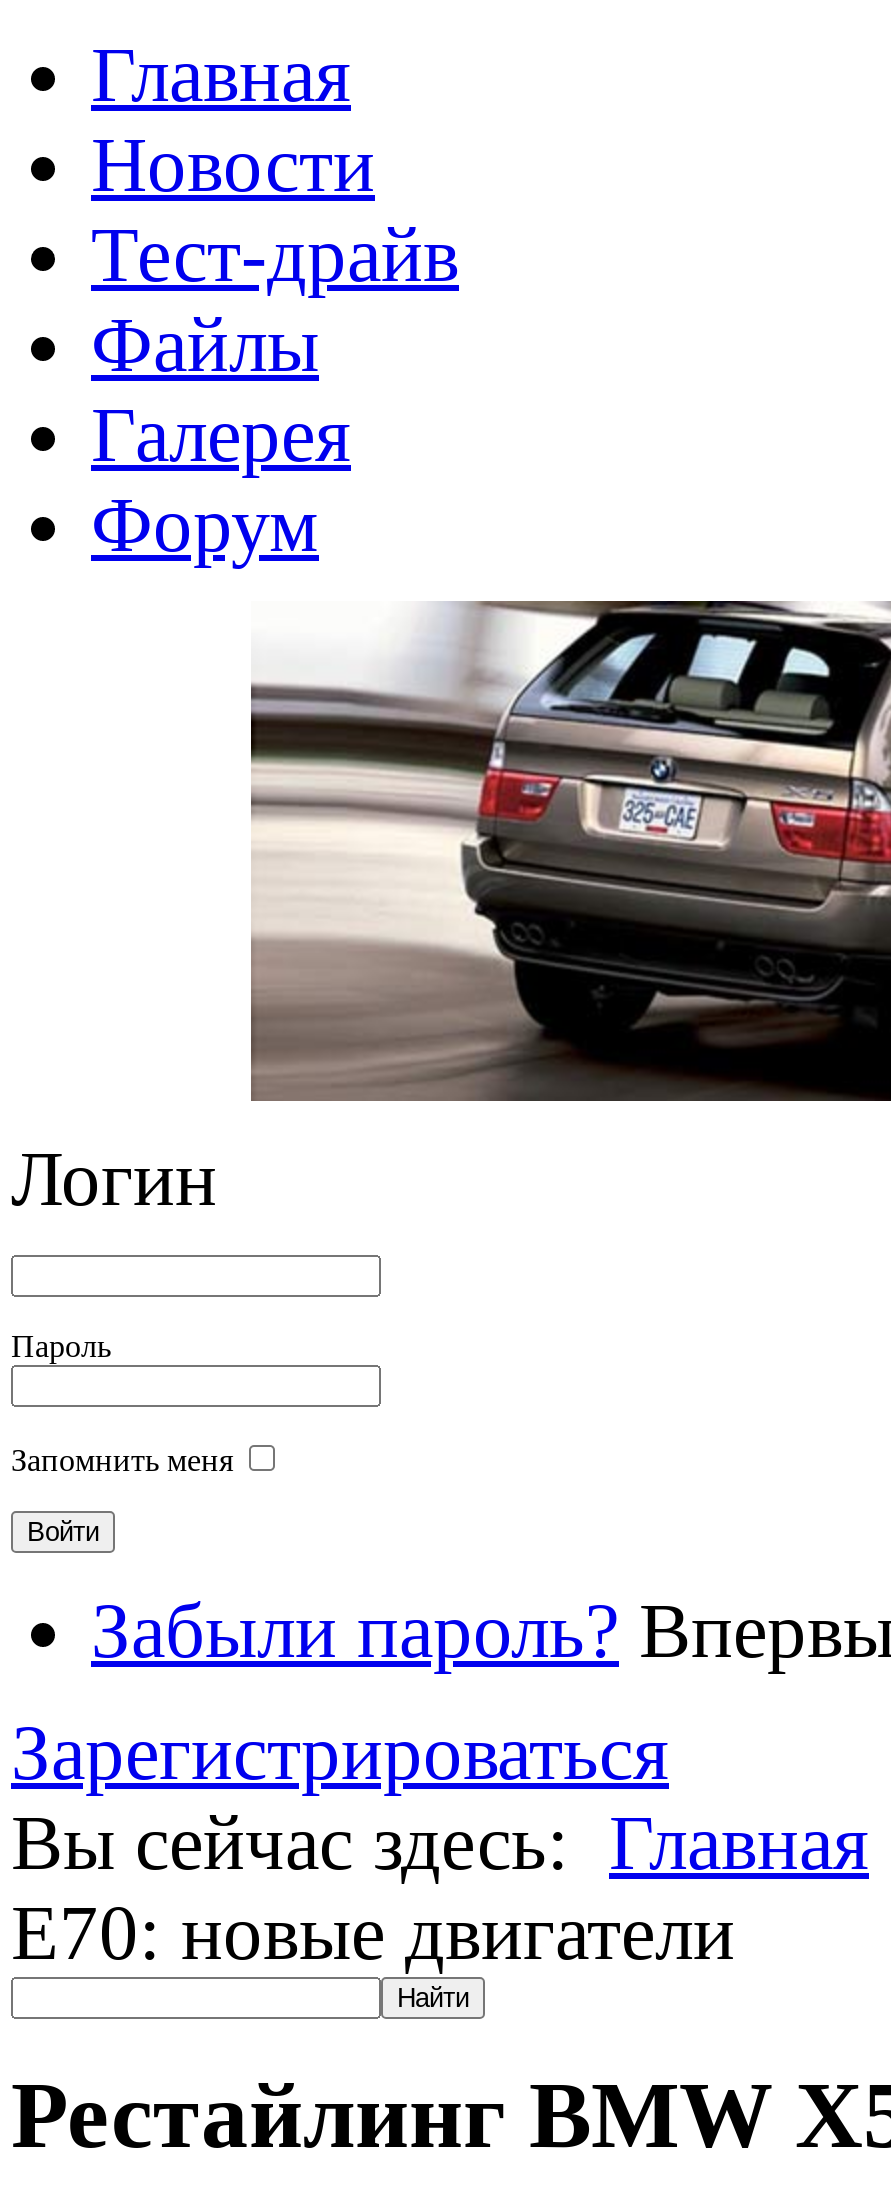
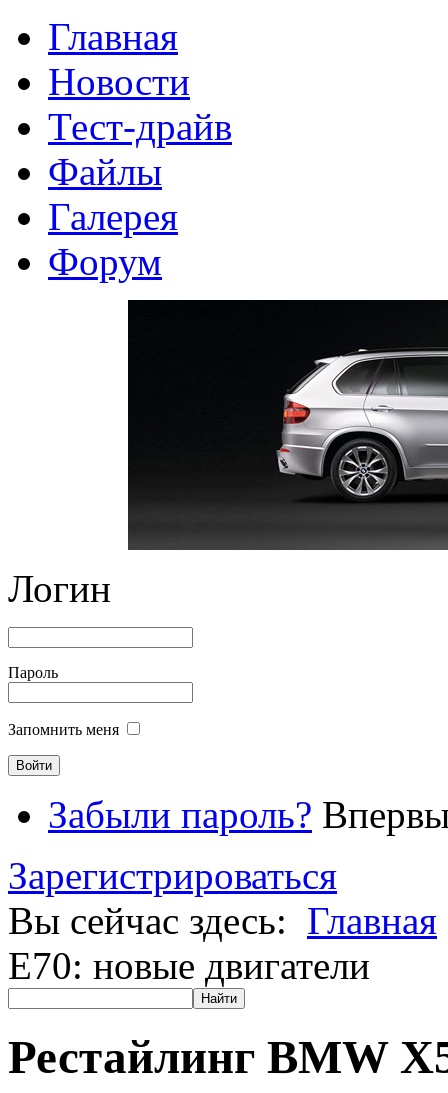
[249,599,885,1101] [image] -> [127,299,445,550] [image]

